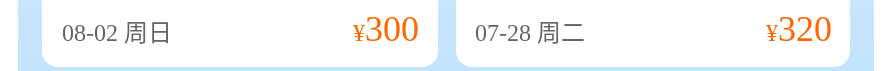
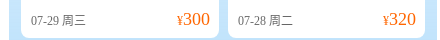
[62,19,172,47] 08-02周日 -> [31,14,86,28] 07-29周三

